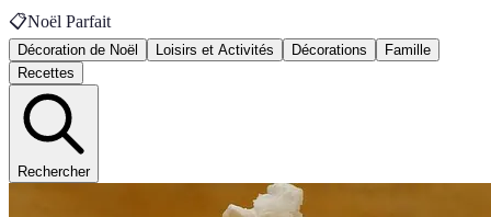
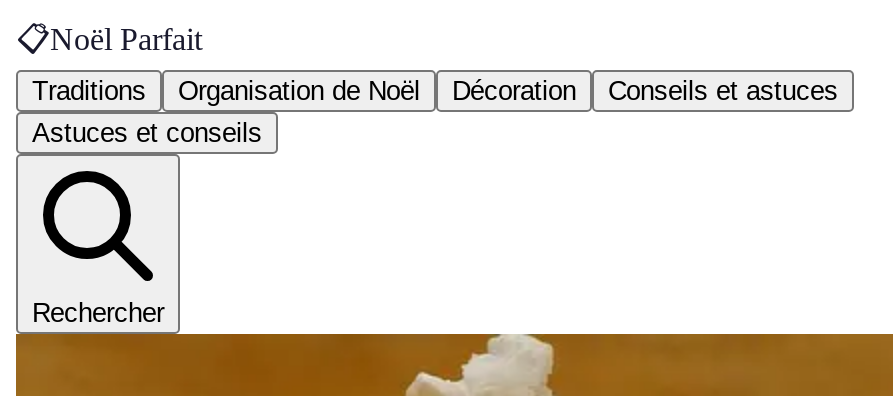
[18,42,431,81] Décoration de Noël | Loisirs et Activités | Décorations | Famille | Recettes -> [32,76,838,148] Traditions | Organisation de Noël | Décoration | Conseils et astuces | Astuces et conseils

